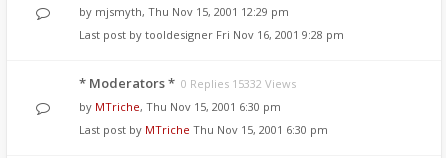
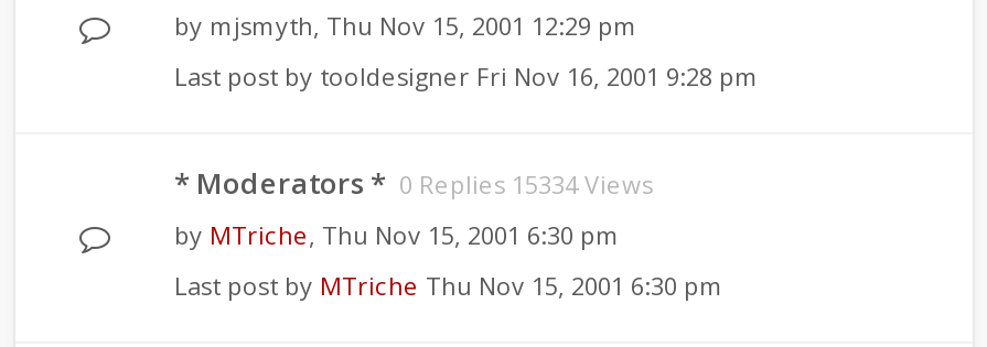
[79,74,296,92] * Moderators * 0 Replies 15332 Views -> [174,163,653,203] * Moderators * 0 Replies 15334 Views

